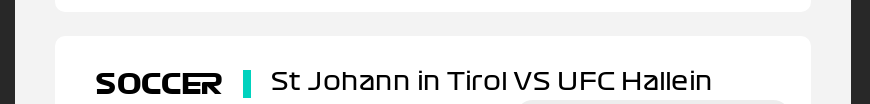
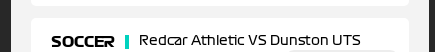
[271,70,713,94] St Johann in Tirol VS UFC Hallein -> [139,35,361,47] Redcar Athletic VS Dunston UTS

